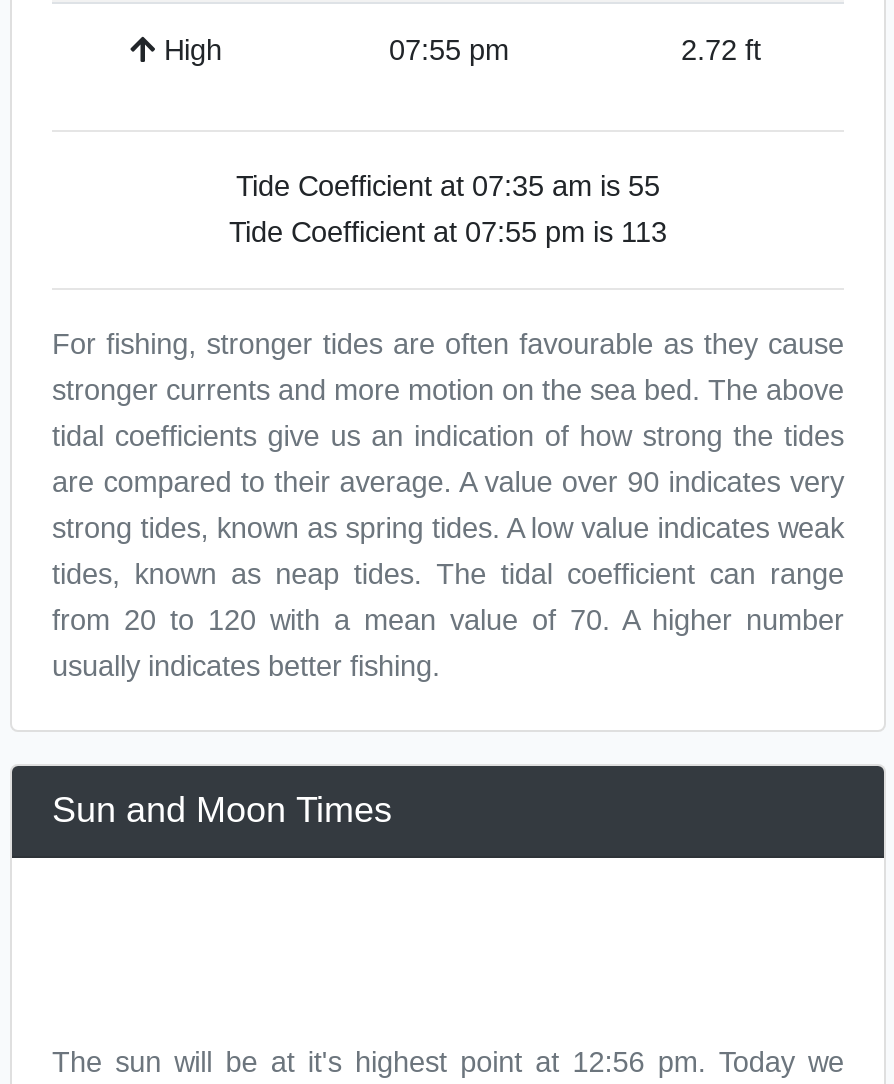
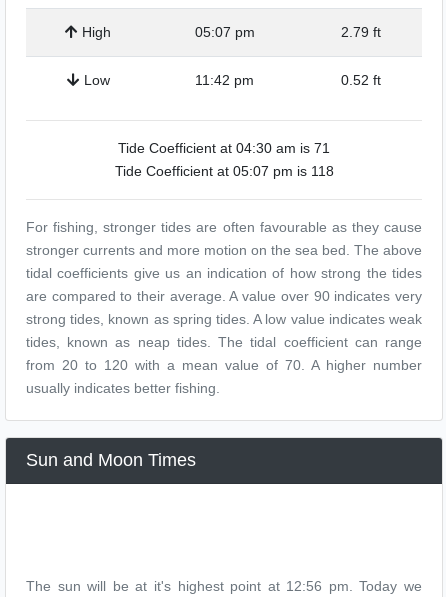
[389,33,761,65] 07:55 pm | 2.72 ft -> [79,24,380,88] 05:07 pm | 2.79 ft | Low | 11:42 pm | 0.52 ft
[229,169,667,247] Tide Coefficient at 07:35 am is 55 | Tide Coefficient at 07:55 pm is 113 -> [114,140,333,179] Tide Coefficient at 04:30 am is 71 | Tide Coefficient at 05:07 pm is 118

